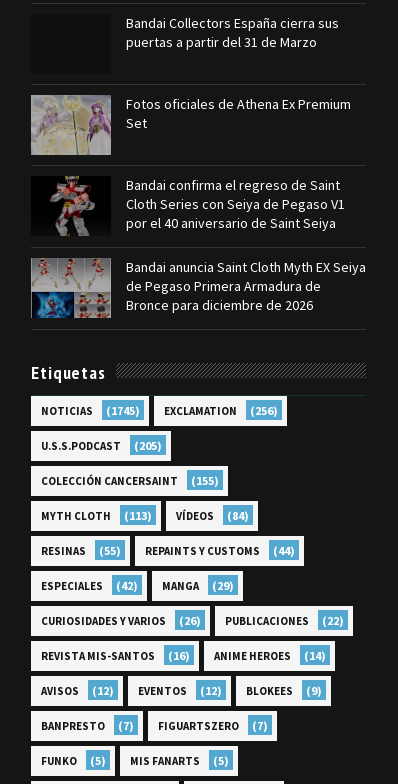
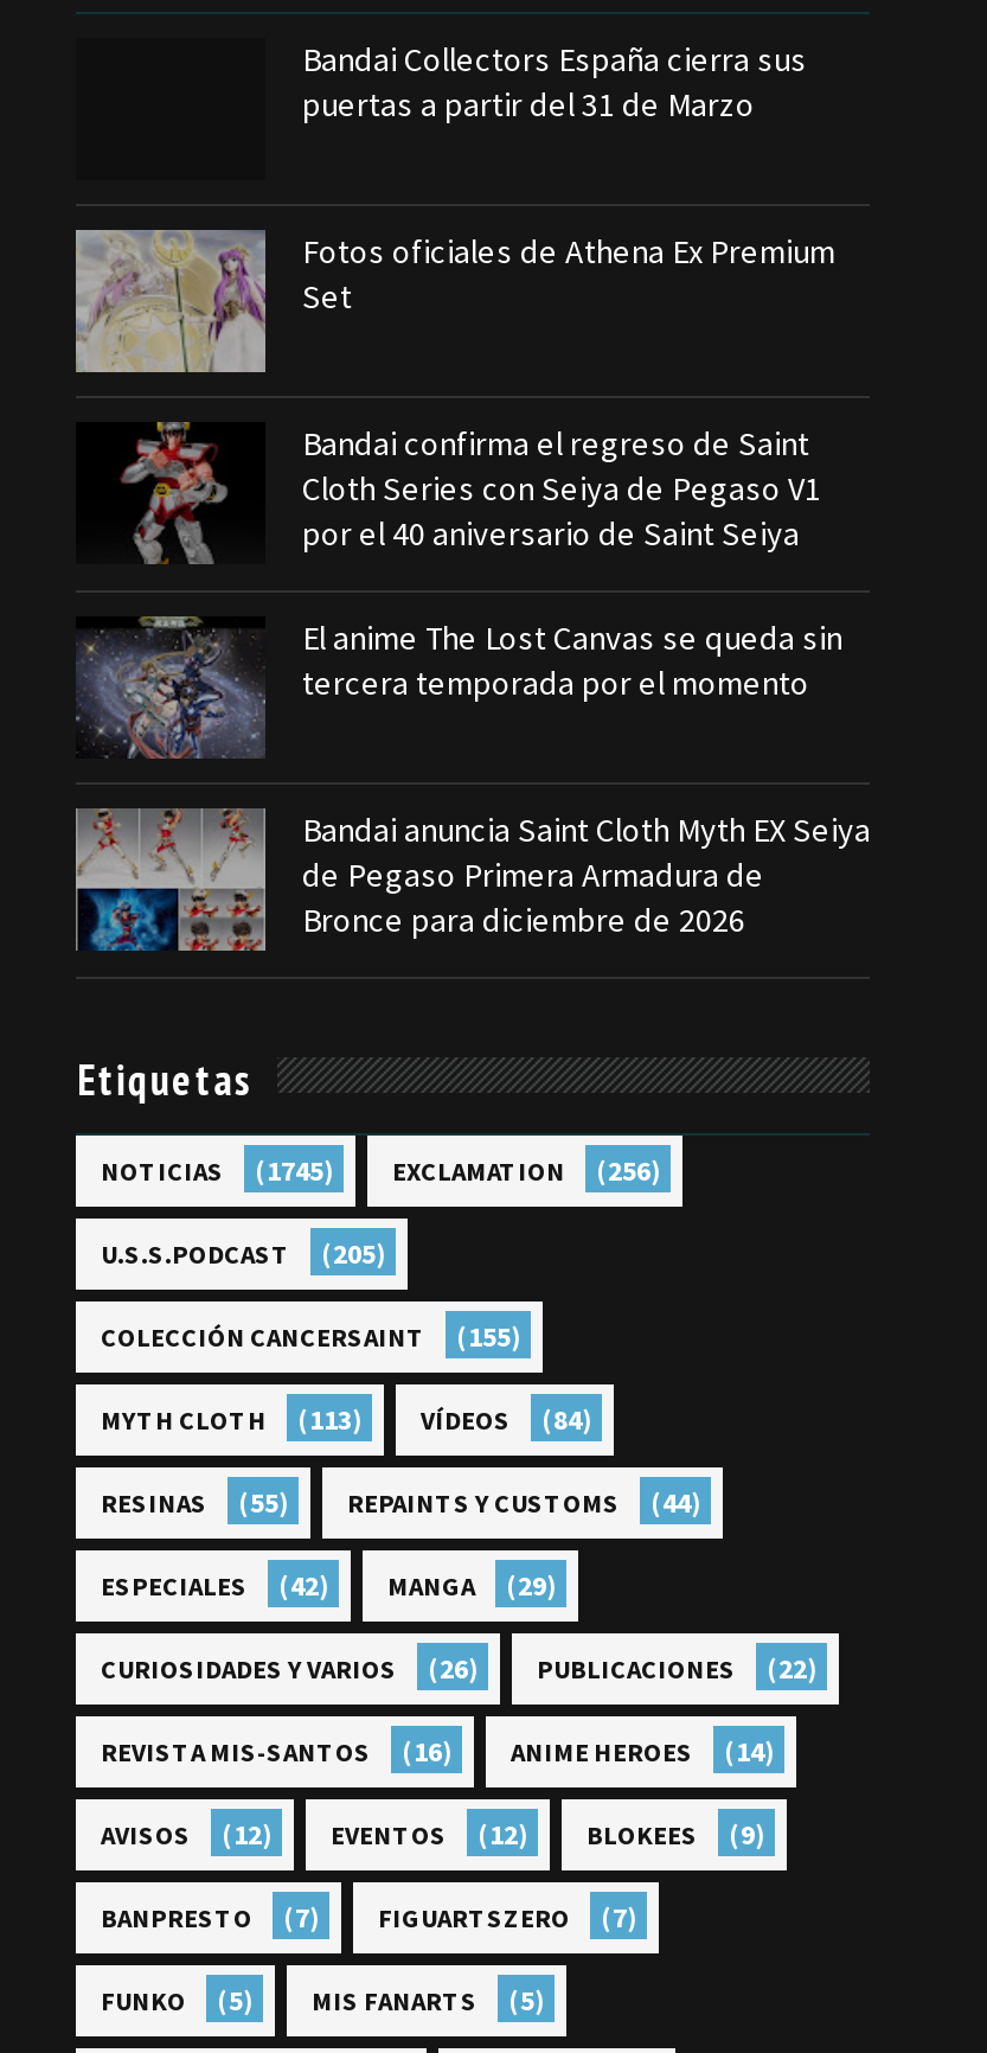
none -> [76,616,842,759] [image] | El anime The Lost Canvas se queda sin | tercera temporada por el momento

